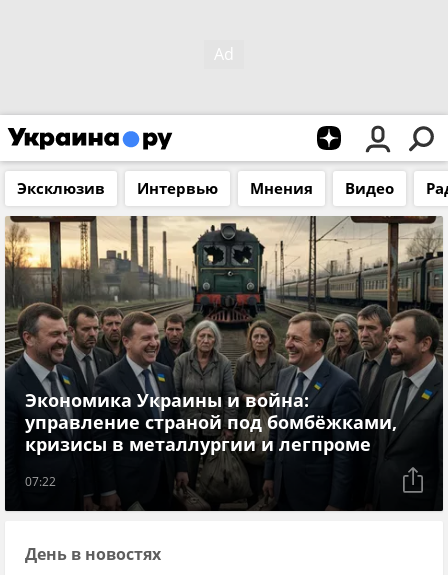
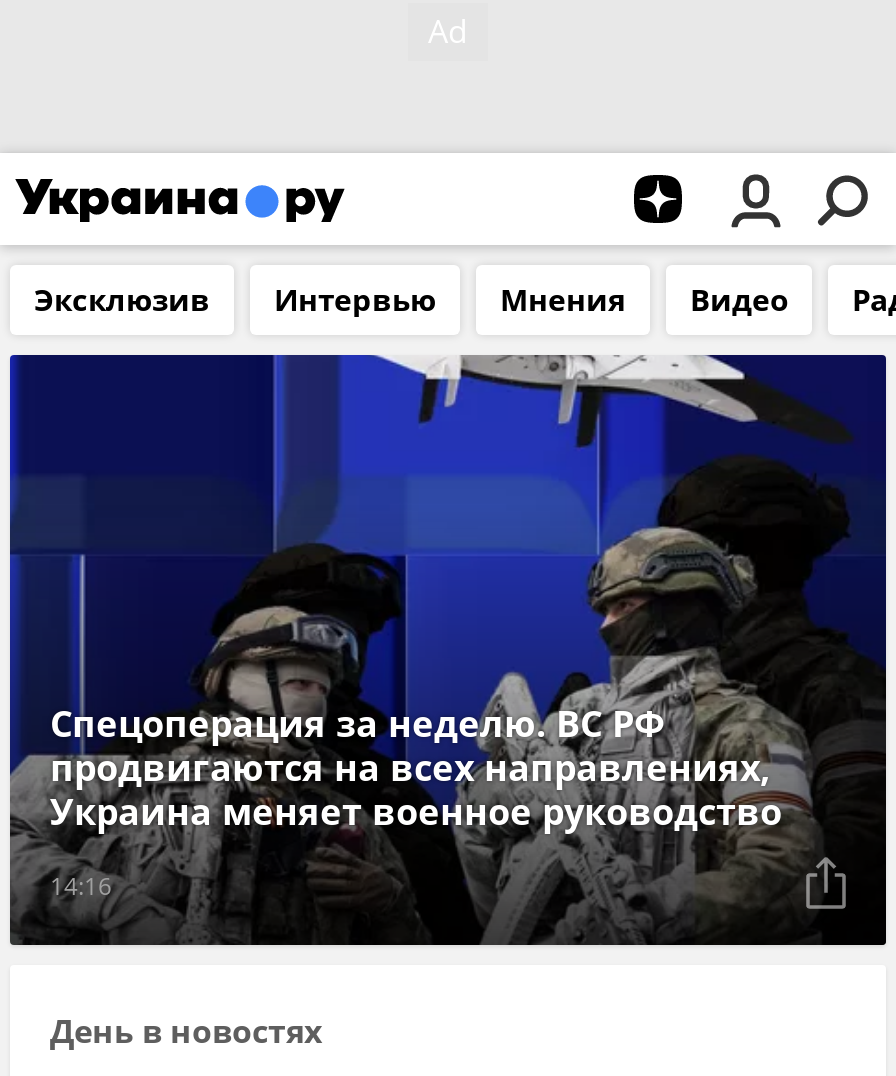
[4,215,444,510] [image] | 07:22 -> [8,353,888,945] [image] | 14:16
[25,388,397,457] Экономика Украины и война: | управление страной под бомбёжками, | кризисы в металлургии и легпроме -> [50,699,782,837] Спецоперация за неделю. ВС РФ | продвигаются на всех направлениях, | Украина меняет военное руководство

